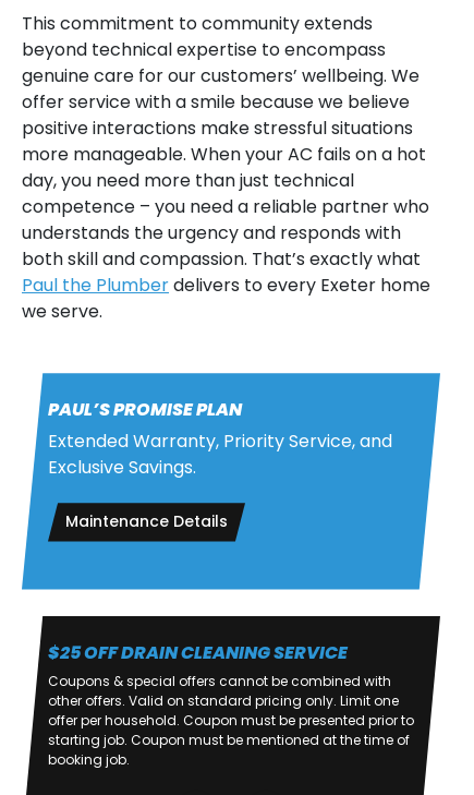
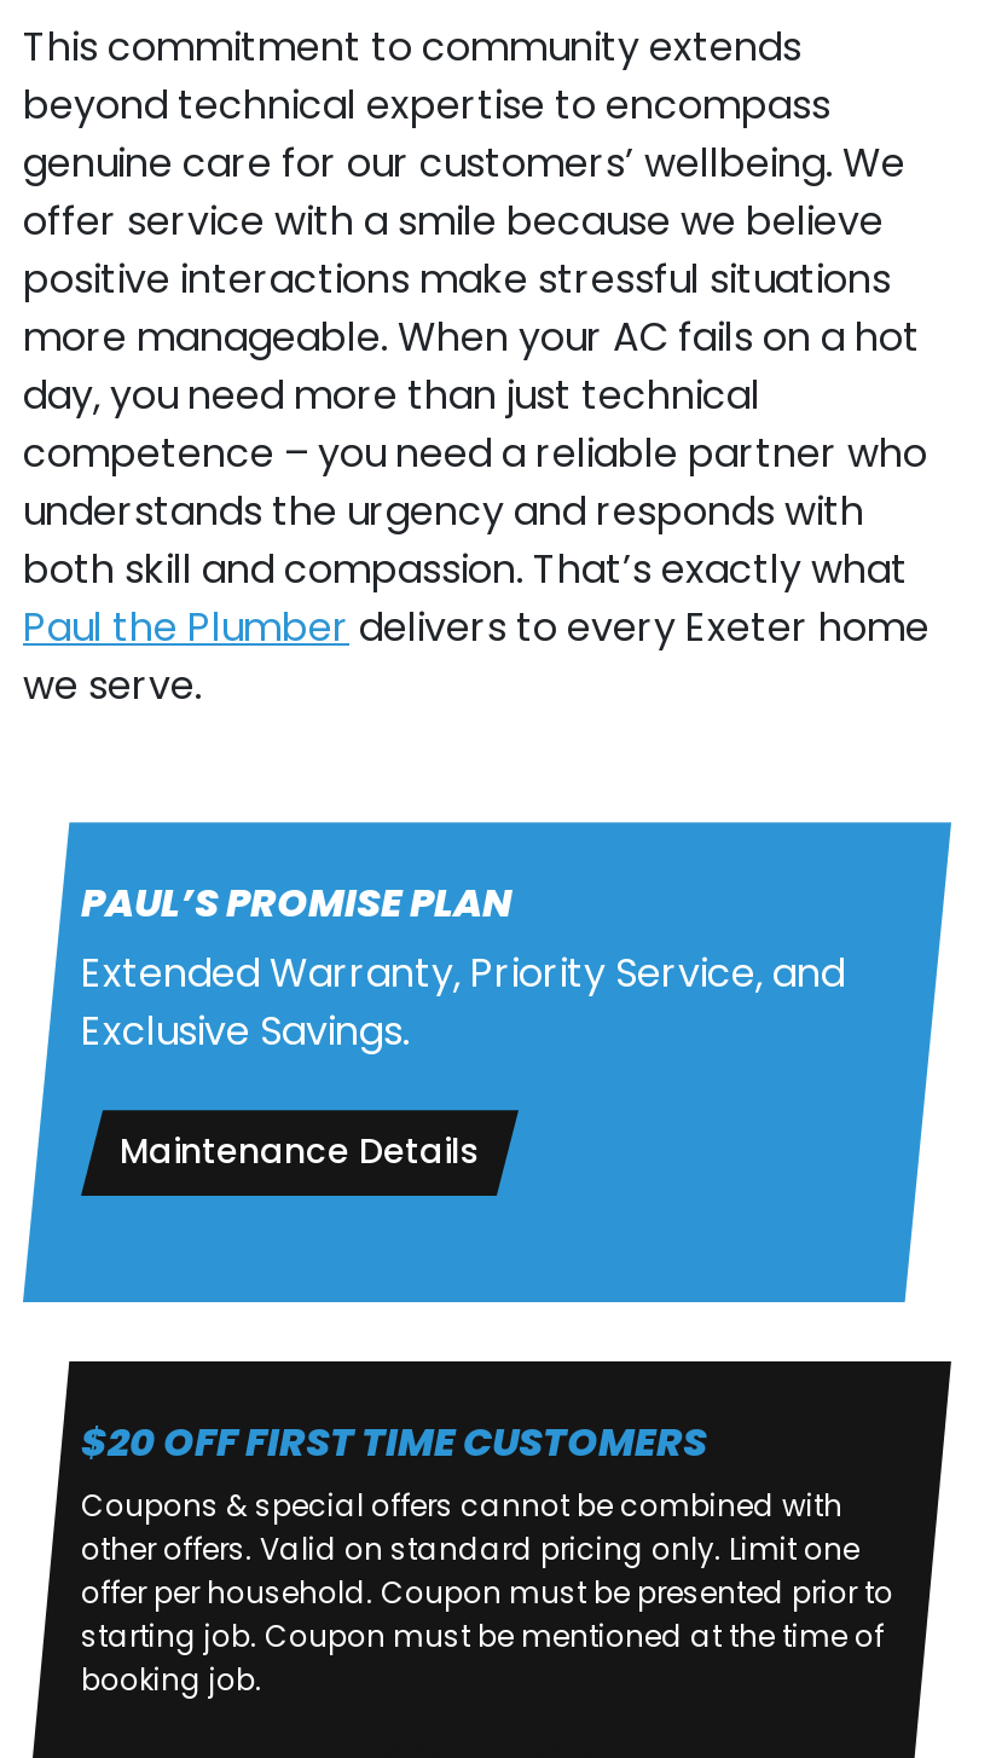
[48,640,348,665] $25 OFF DRAIN CLEANING SERVICE -> [81,1413,707,1469] $20 OFF FIRST TIME CUSTOMERS

